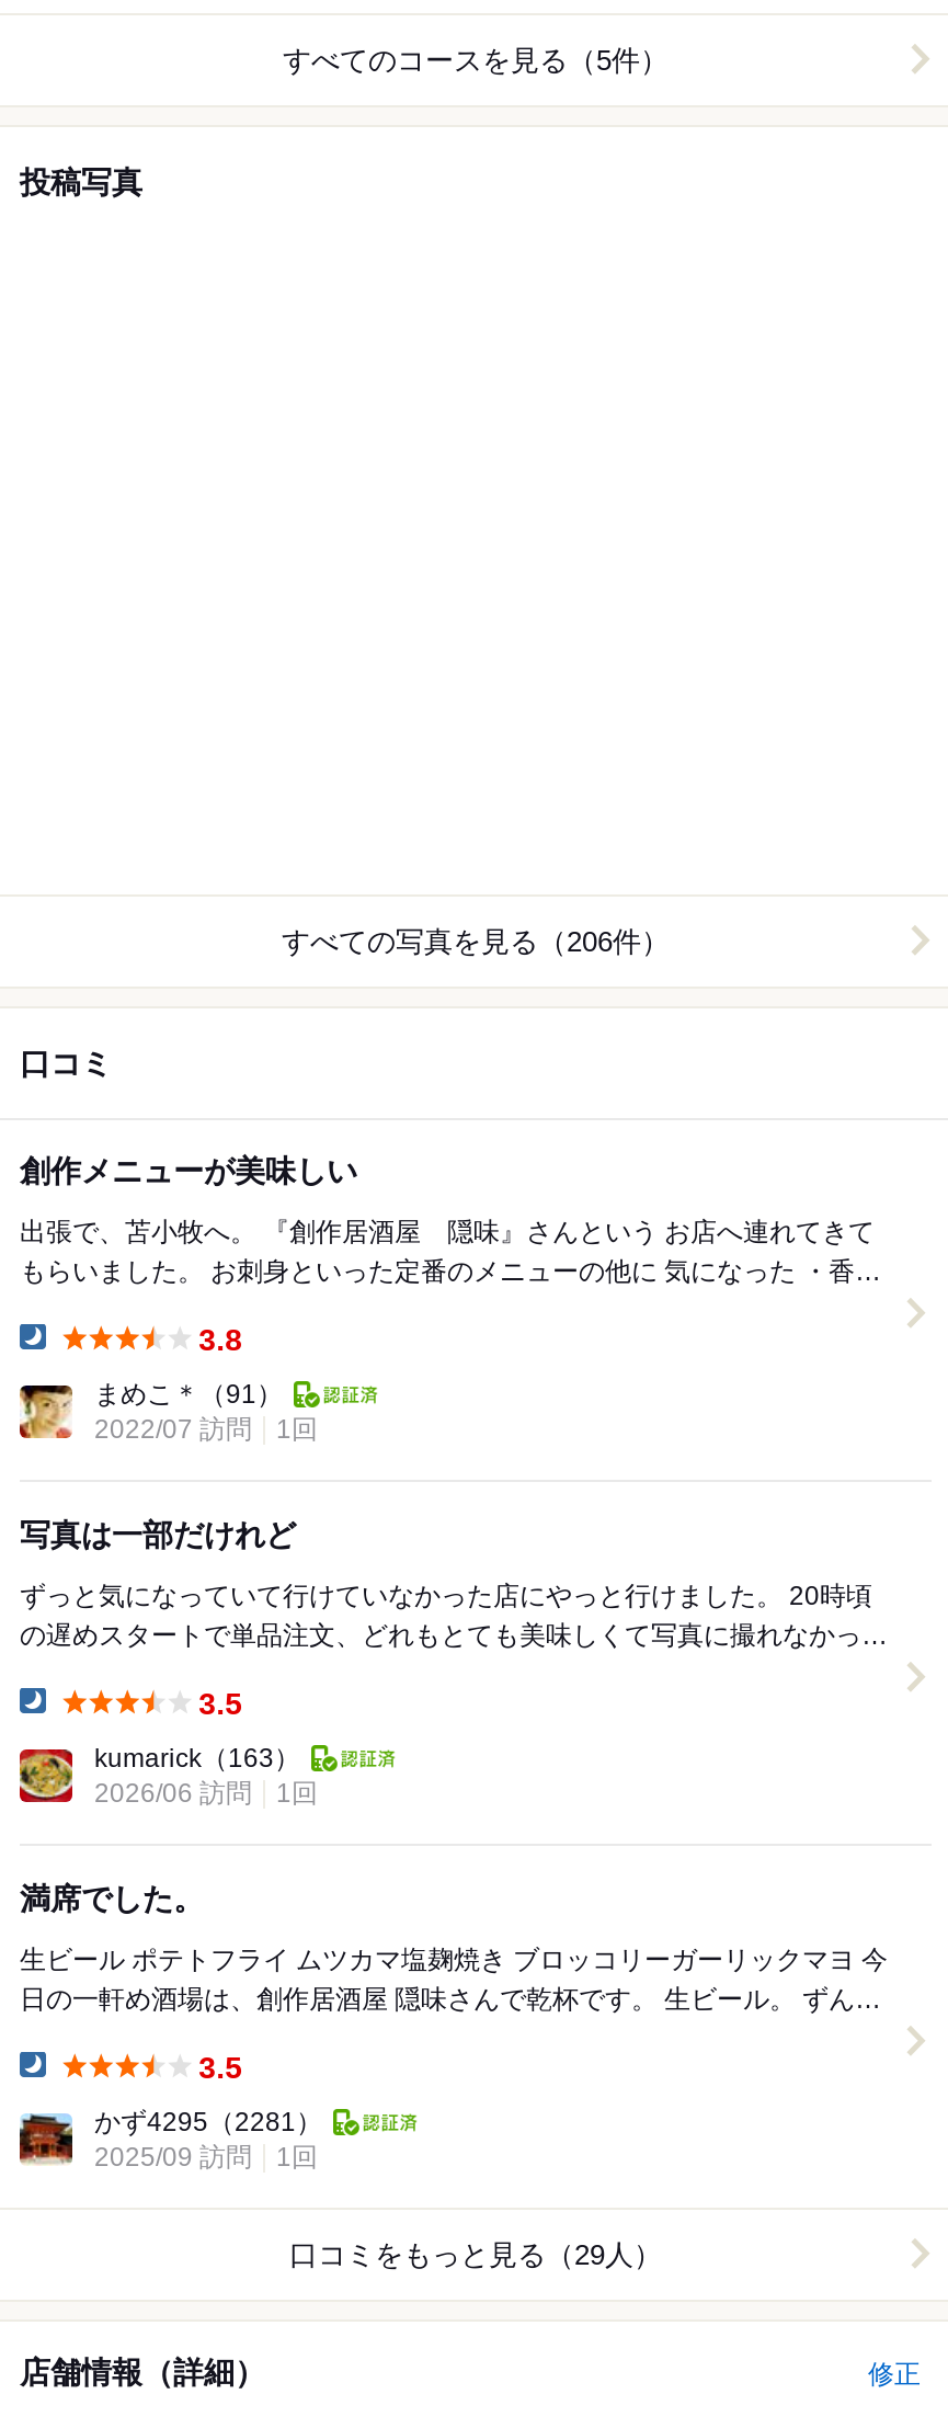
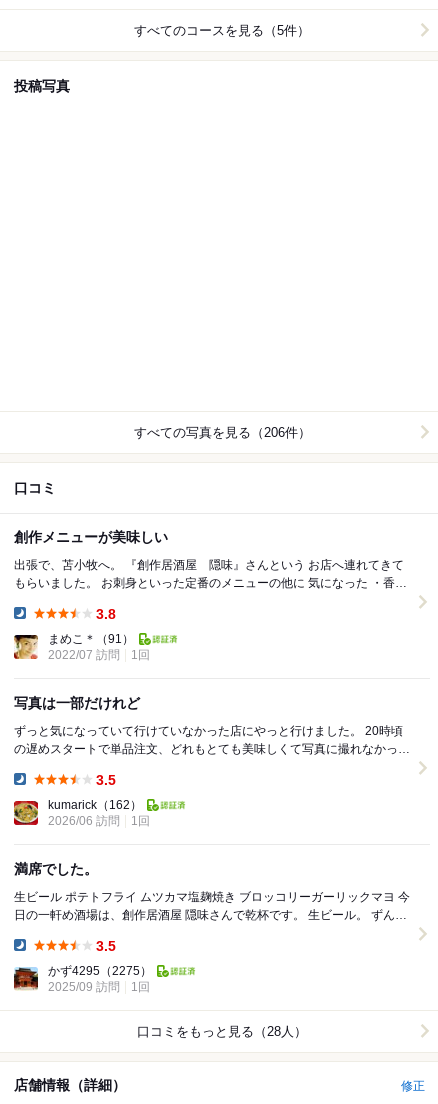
[94,1742,300,1773] kumarick（163） -> [48,798,142,812] kumarick（162）
[94,2106,322,2137] かず4295（2281） -> [48,964,152,978] かず4295（2275）
[289,2238,662,2271] 口コミをもっと見る（29人） -> [137,1024,307,1039] 口コミをもっと見る（28人）

